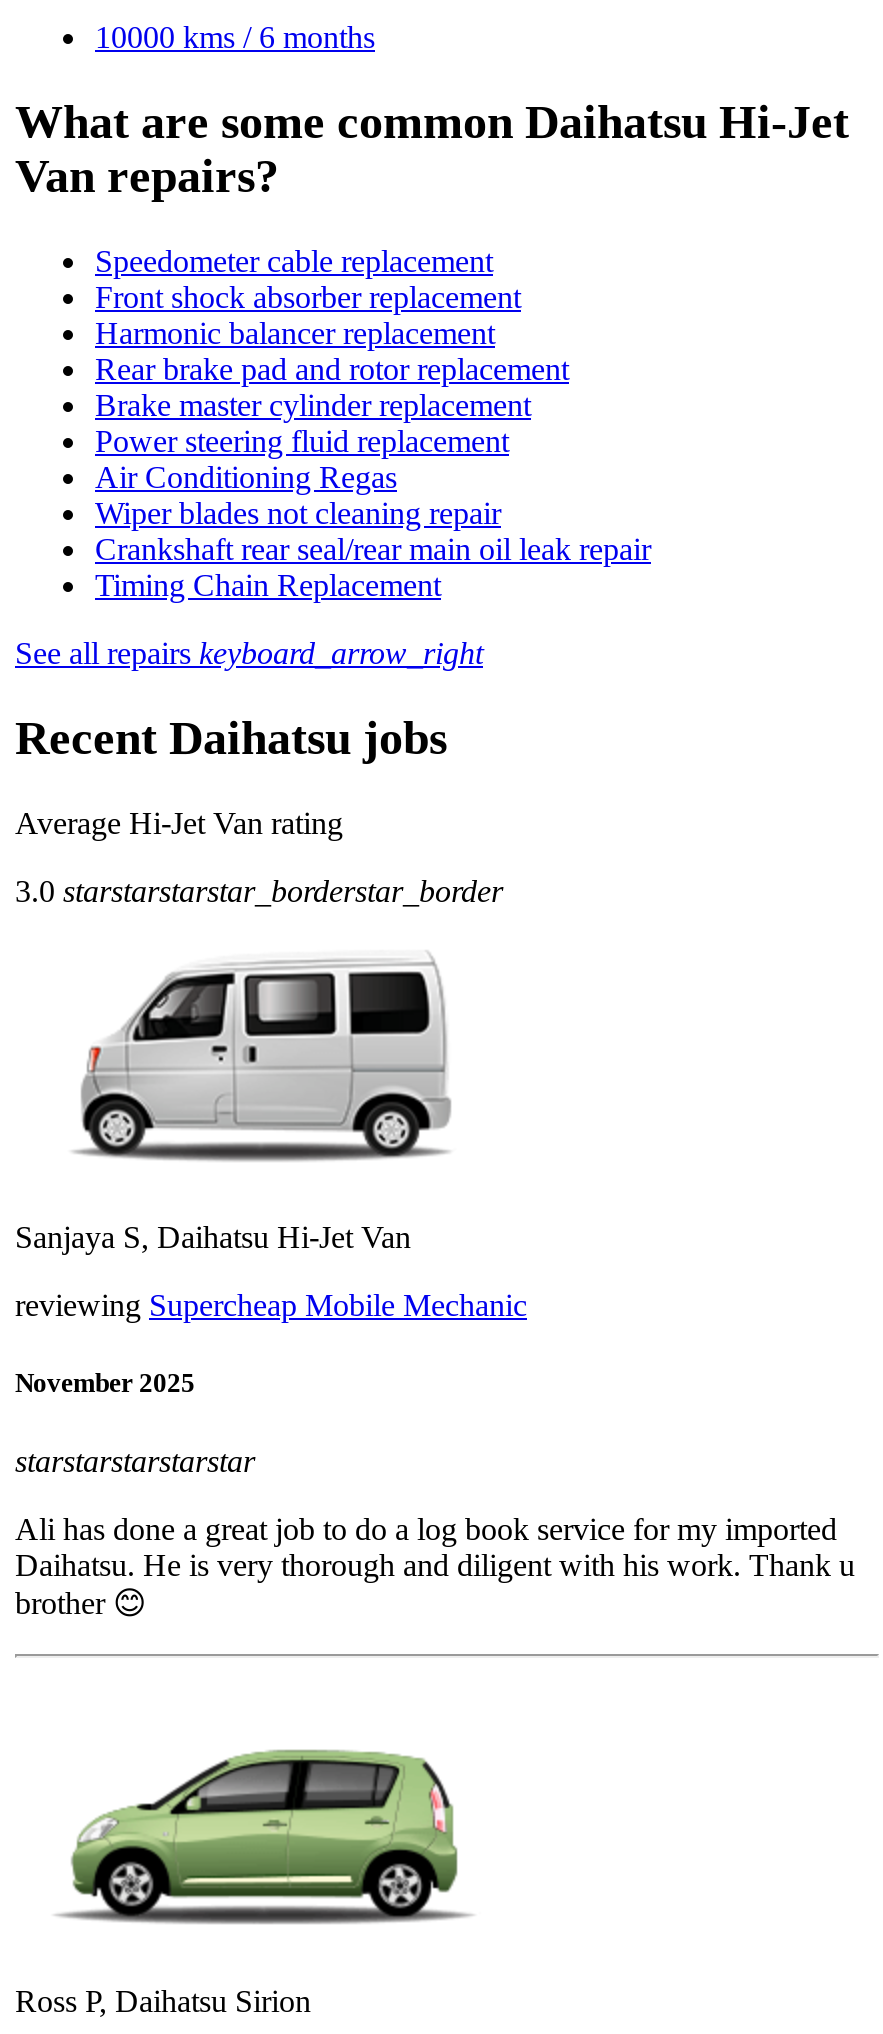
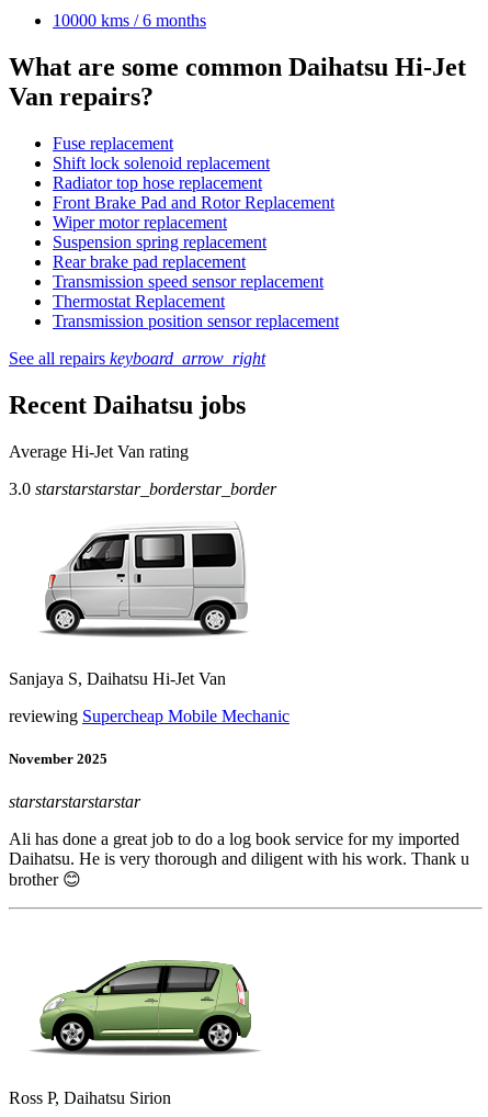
[95,244,651,602] Speedometer cable replacement | Front shock absorber replacement | Harmonic balancer replacement | Rear brake pad and rotor replacement | Brake master cylinder replacement | Power steering fluid replacement | Air Conditioning Regas | Wiper blades not cleaning repair | Crankshaft rear seal/rear main oil leak repair | Timing Chain Replacement -> [53,134,339,330] Fuse replacement | Shift lock solenoid replacement | Radiator top hose replacement | Front Brake Pad and Rotor Replacement | Wiper motor replacement | Suspension spring replacement | Rear brake pad replacement | Transmission speed sensor replacement | Thermostat Replacement | Transmission position sensor replacement

